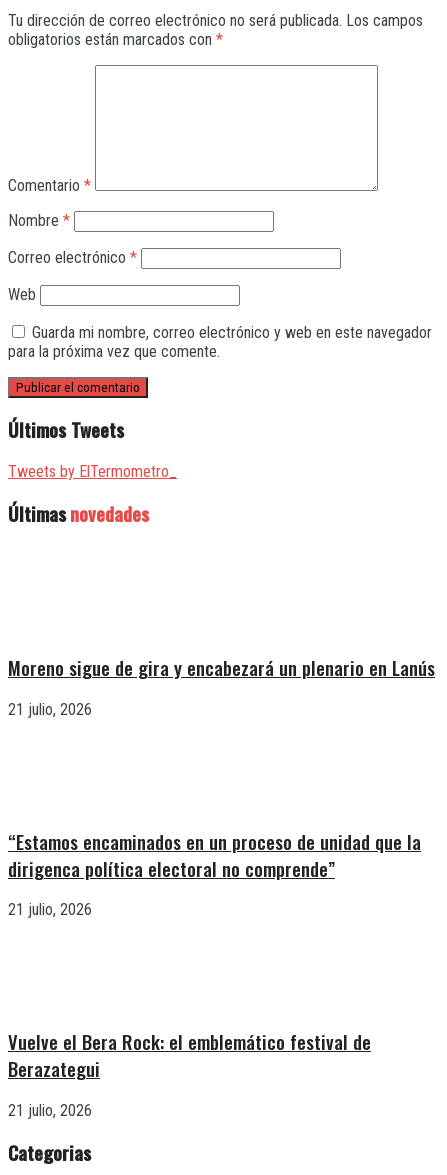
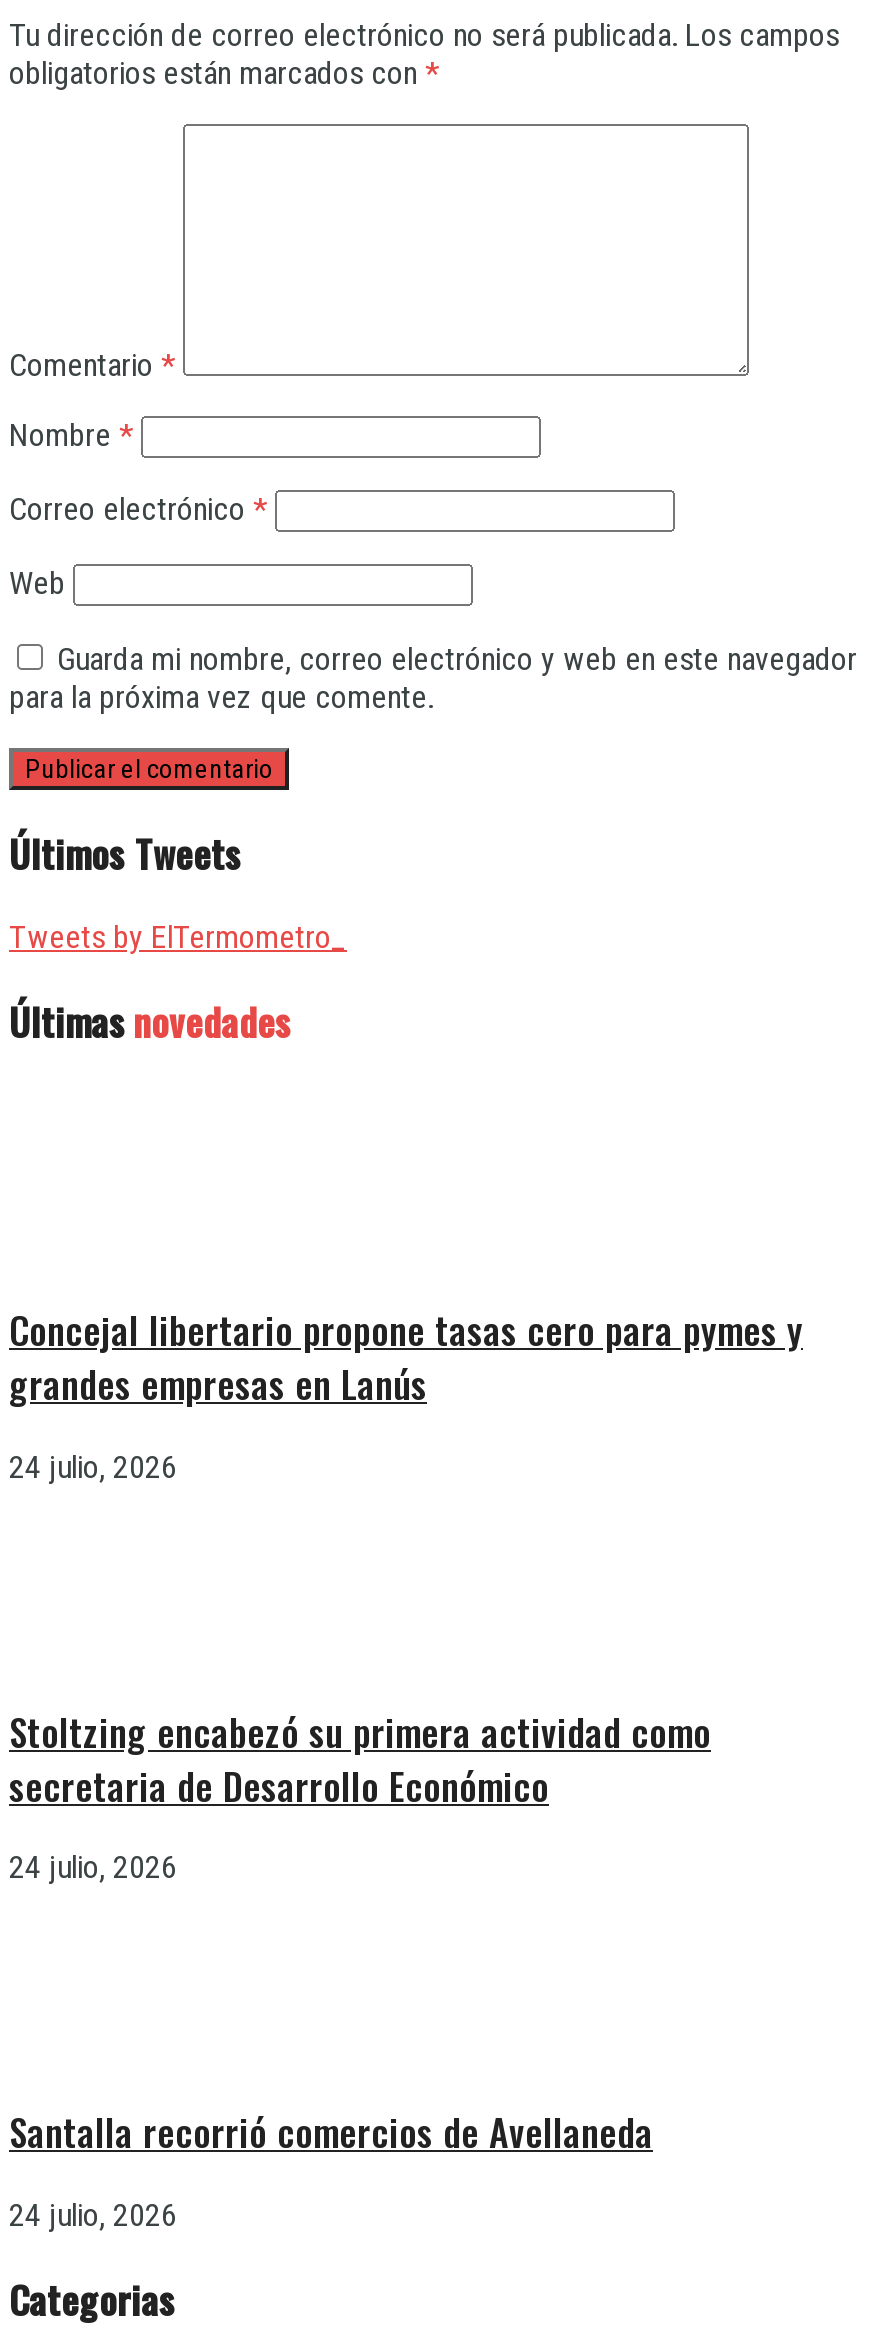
[8,654,435,681] Moreno sigue de gira y encabezará un plenario en Lanús -> [9,1303,803,1411] Concejal libertario propone tasas cero para pymes y | grandes empresas en Lanús
[8,700,92,719] 21 julio, 2026 -> [9,1448,177,1486] 24 julio, 2026
[8,828,421,882] “Estamos encaminados en un proceso de unidad que la | dirigenca política electoral no comprende” -> [9,1704,711,1812] Stoltzing encabezó su primera actividad como | secretaria de Desarrollo Económico
[8,900,92,919] 21 julio, 2026 -> [9,1849,177,1887] 24 julio, 2026
[8,1028,371,1082] Vuelve el Bera Rock: el emblemático festival de | Berazategui -> [9,2104,653,2158] Santalla recorrió comercios de Avellaneda
[8,1101,92,1120] 21 julio, 2026 -> [9,2196,177,2234] 24 julio, 2026

